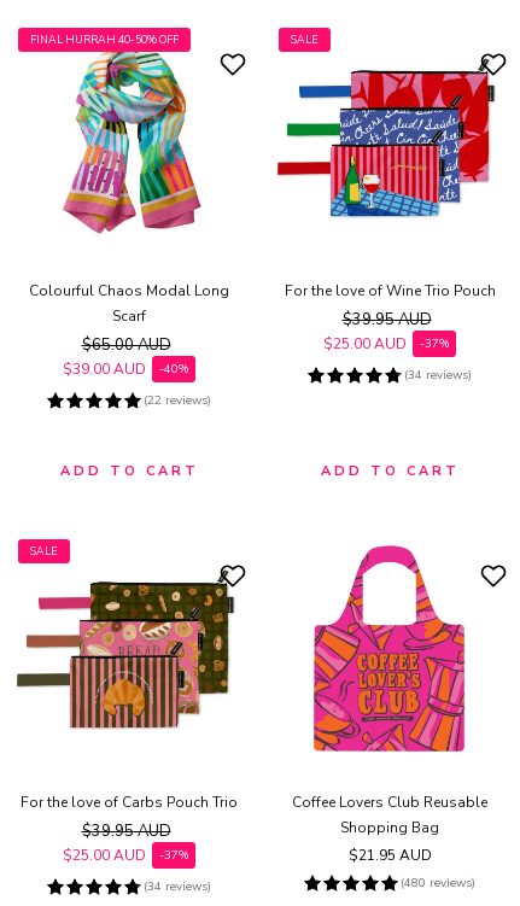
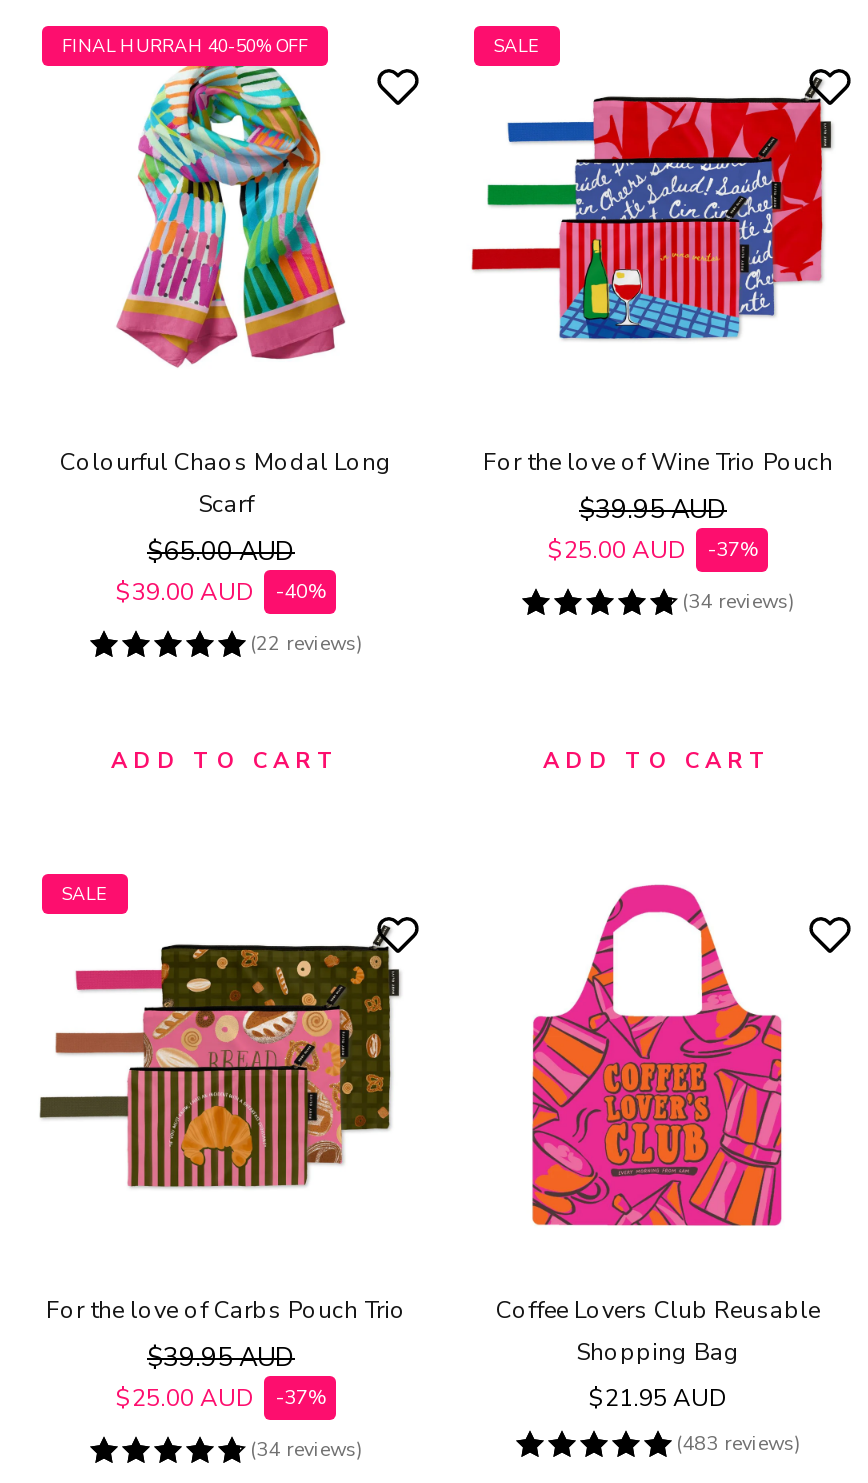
[401,875,475,892] (480 reviews) -> [676,1430,800,1458] (483 reviews)

